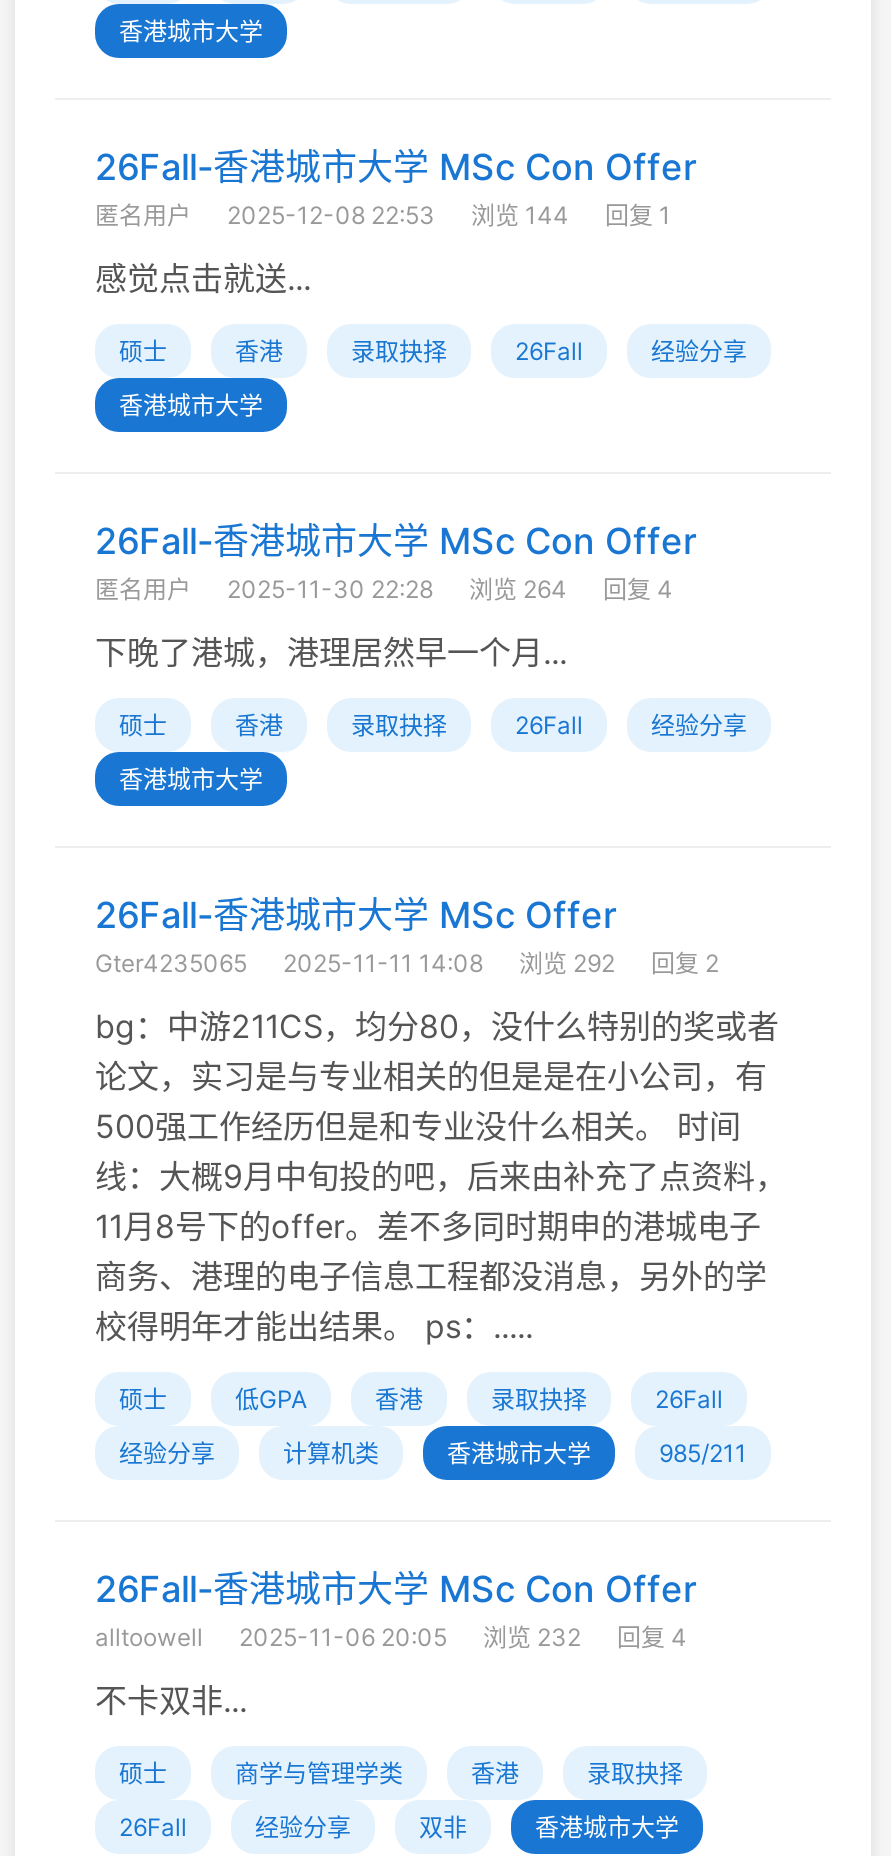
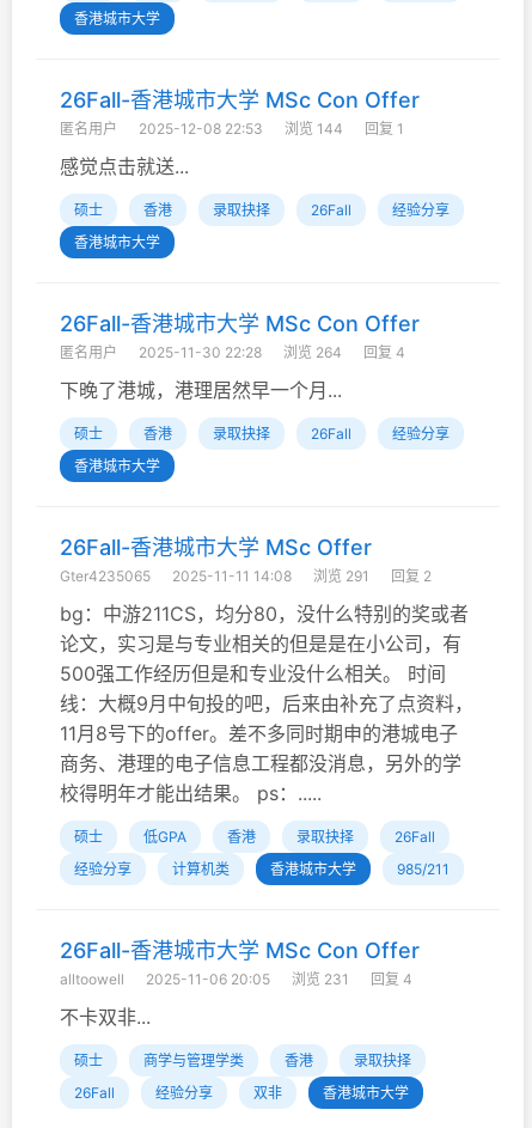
[95,948,719,978] Gter4235065 2025-11-11 14:08 浏览 292 回复 2 -> [60,567,432,585] Gter4235065 2025-11-11 14:08 浏览 291 回复 2
[95,1622,687,1652] alltoowell 2025-11-06 20:05 浏览 232 回复 4 -> [60,970,412,988] alltoowell 2025-11-06 20:05 浏览 231 回复 4

